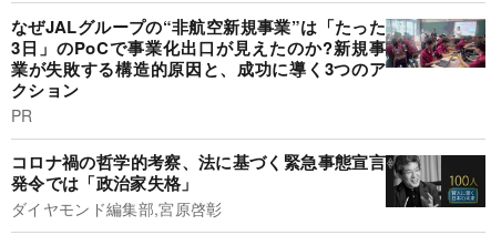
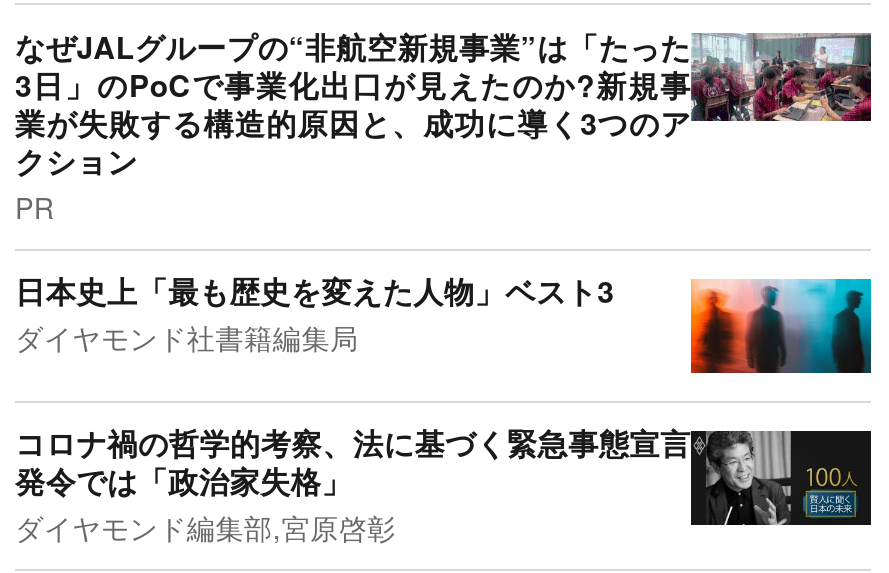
none -> [15,270,873,375] [image] | 日本史上「最も歴史を変えた人物」ベスト3 | ダイヤモンド社書籍編集局

